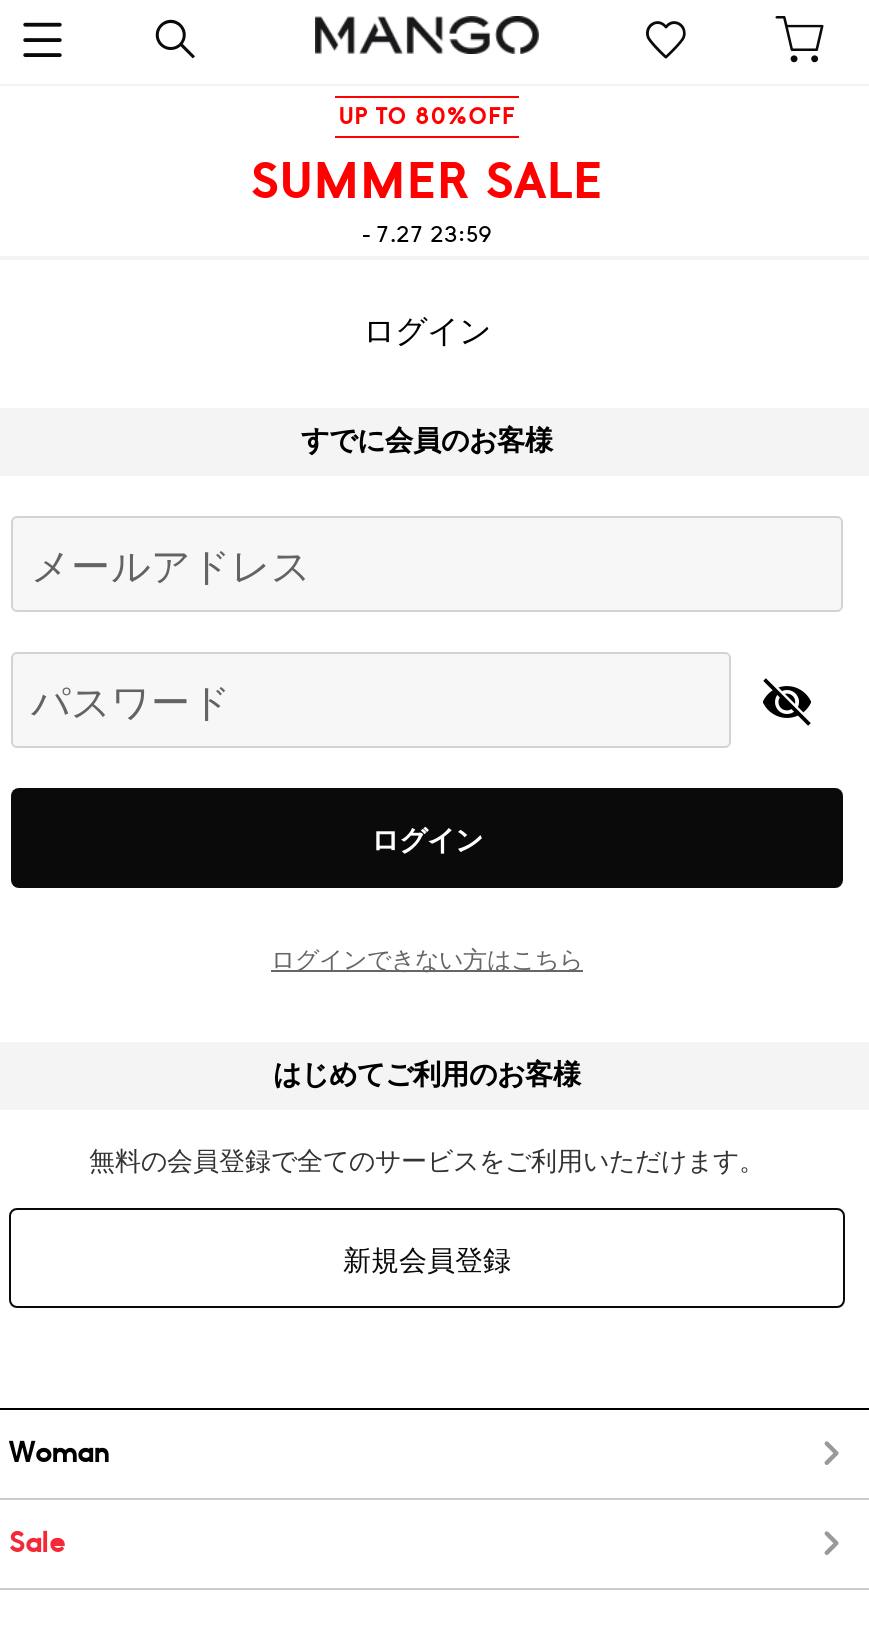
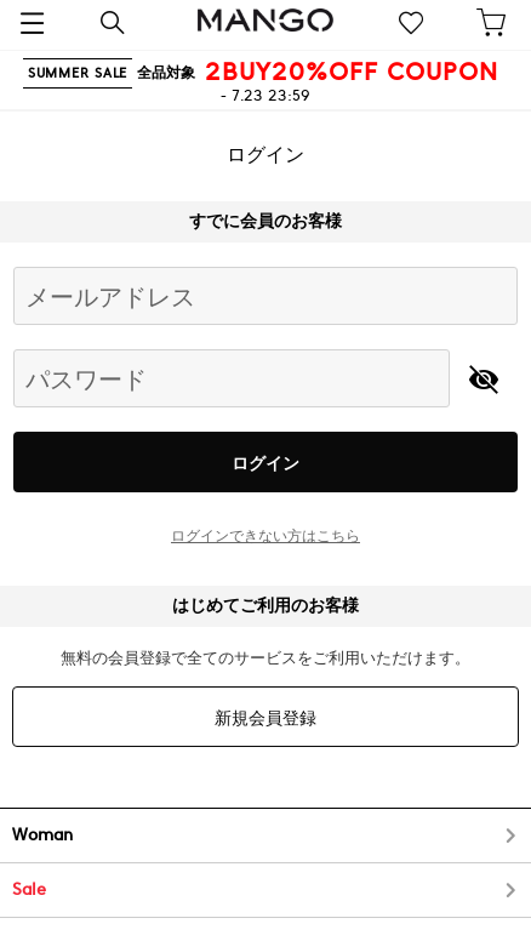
[251,102,603,250] UP TO 80%OFF | SUMMER SALE | - 7.27 23:59 -> [28,57,499,105] SUMMER SALE 全品対象 2BUY20%OFF COUPON | - 7.23 23:59

